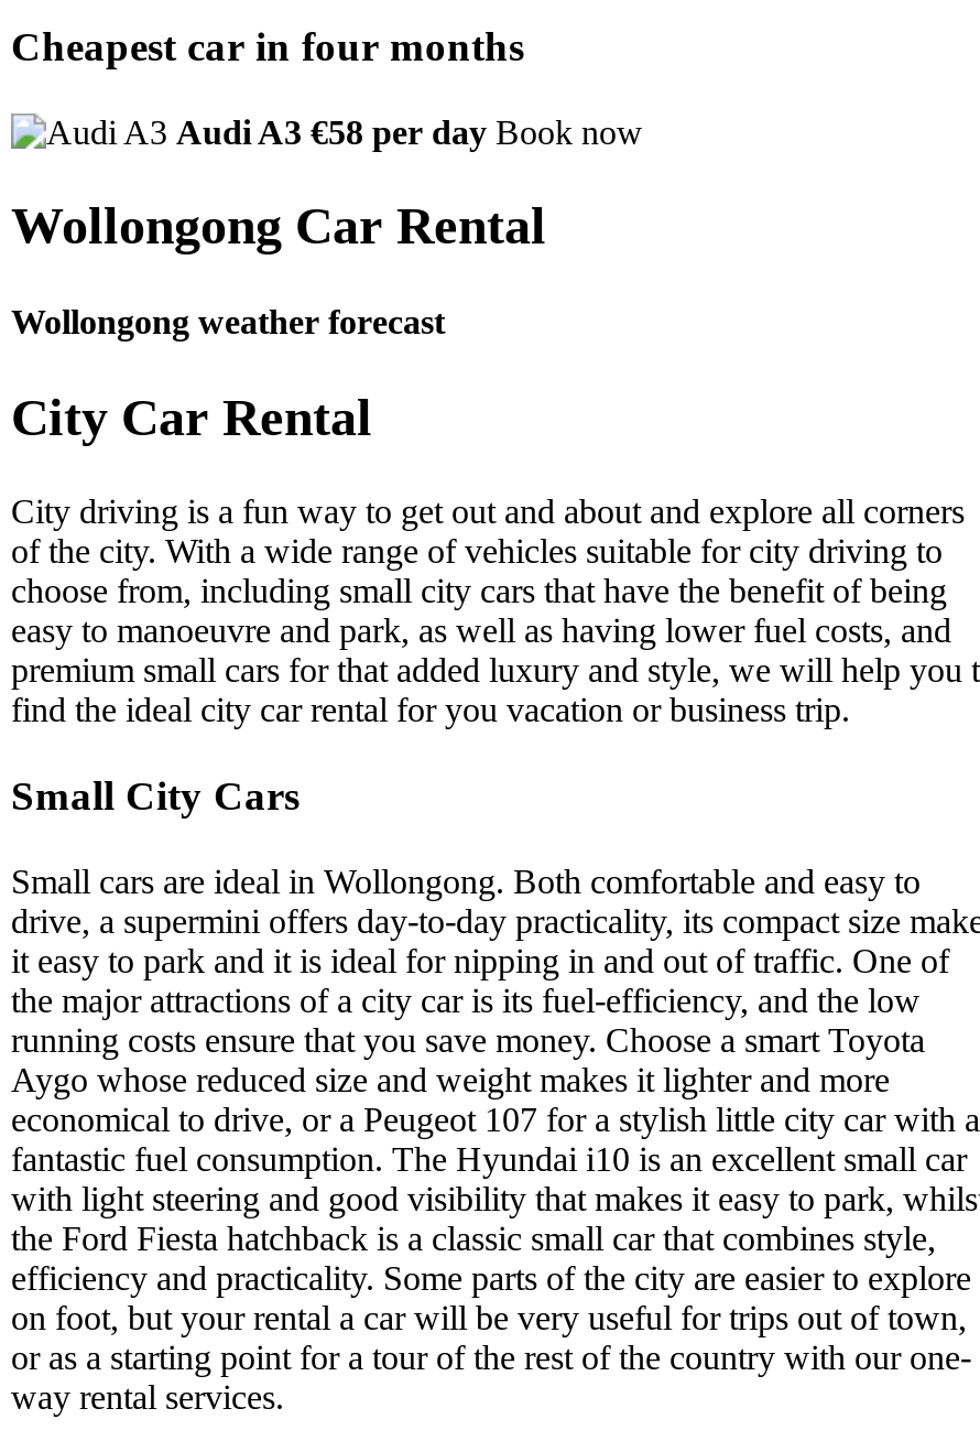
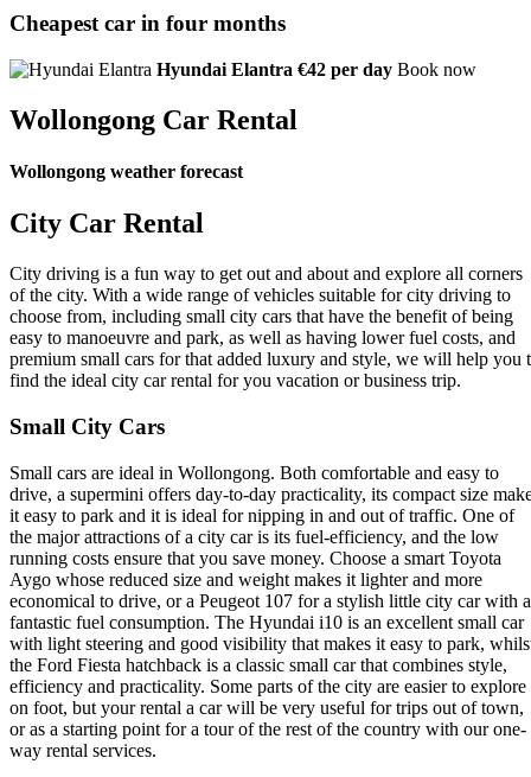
[176,113,643,150] Audi A3 €58 per day Book now -> [156,59,476,79] Hyundai Elantra €42 per day Book now

